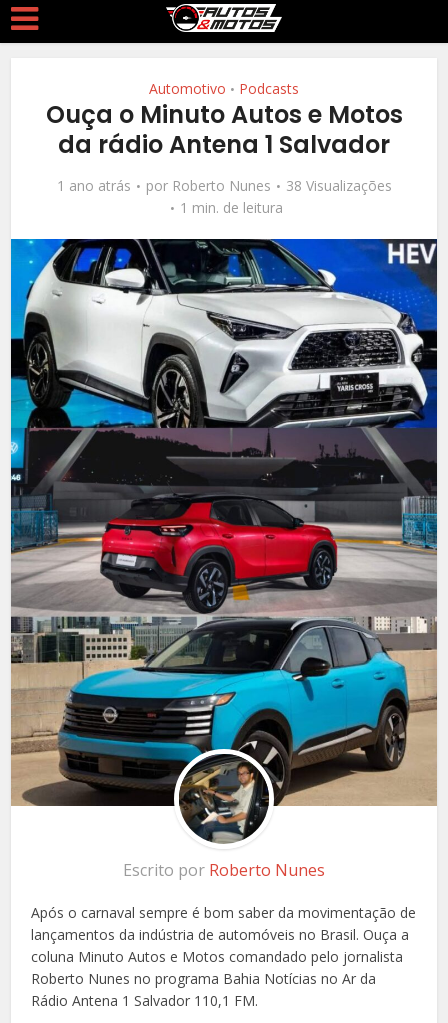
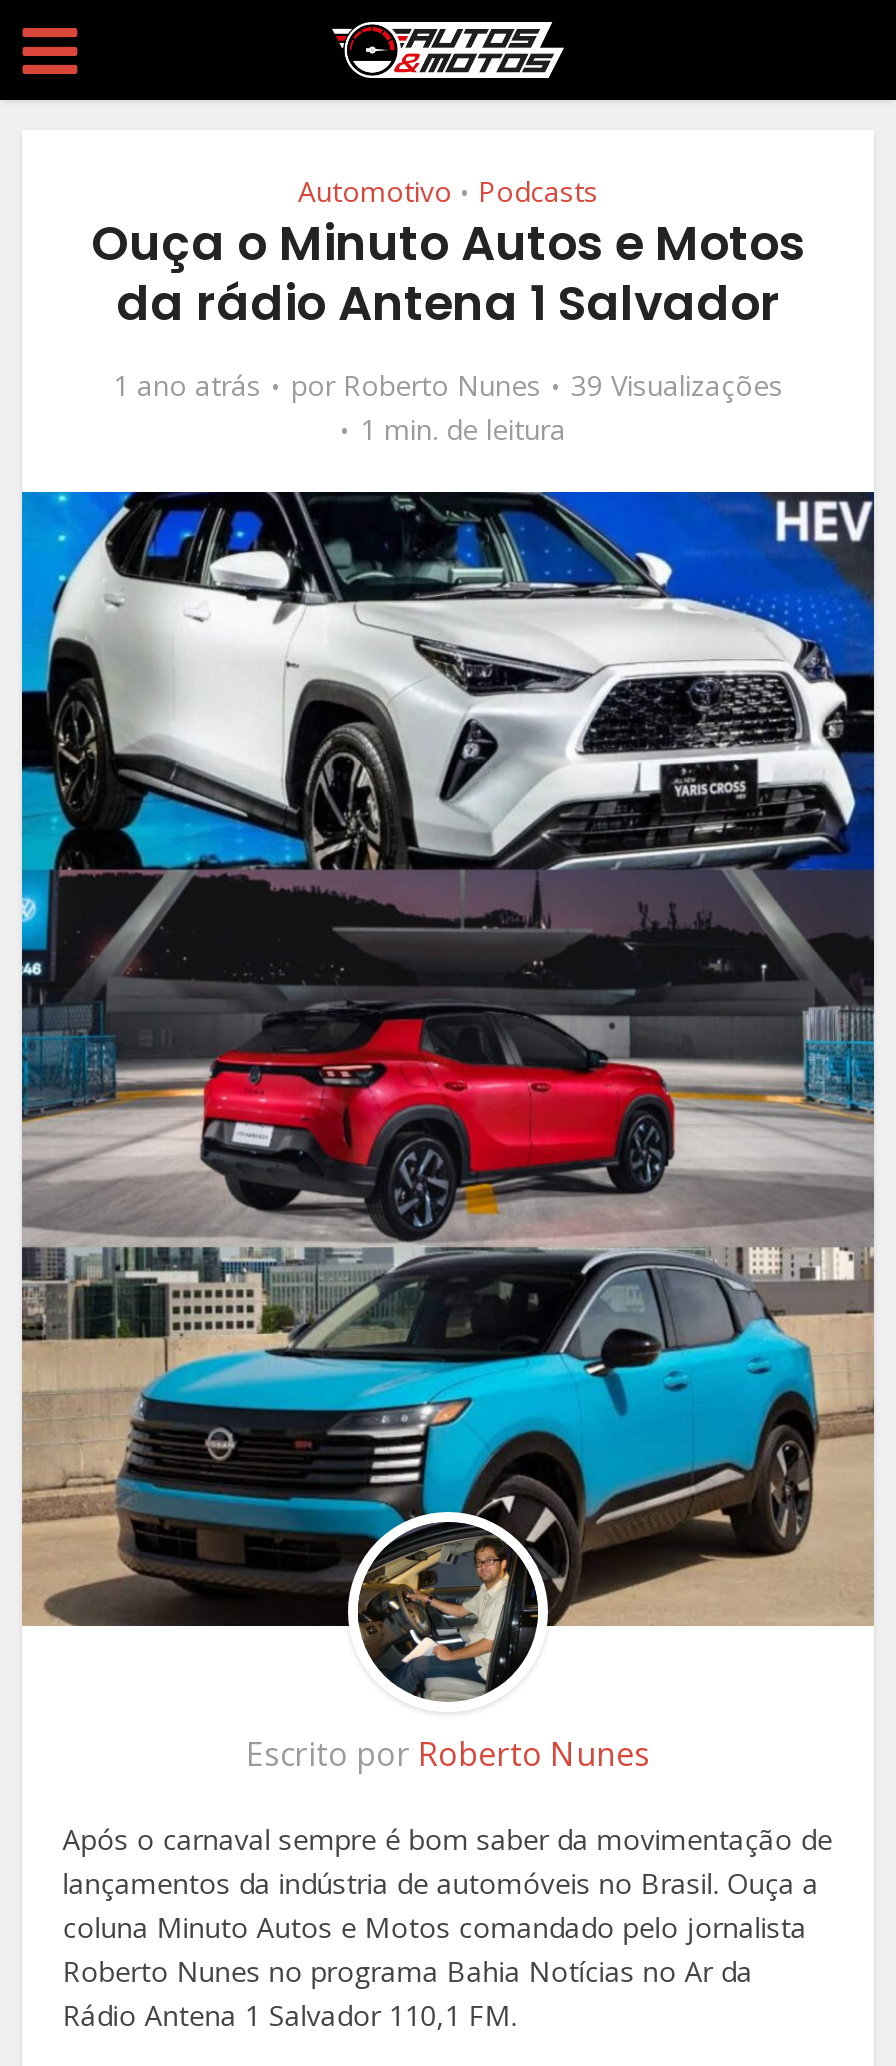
[285,176,391,195] 38 Visualizações -> [571,366,783,404] 39 Visualizações

